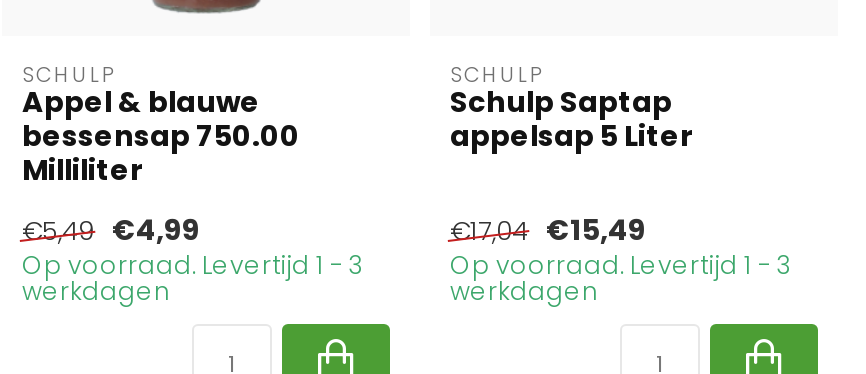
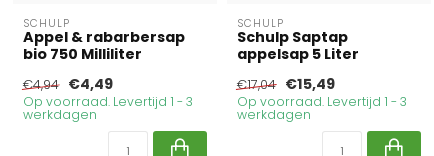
[22,82,300,190] Appel & blauwe | bessensap 750.00 | Milliliter -> [23,27,185,64] Appel & rabarbersap | bio 750 Milliliter
[22,210,200,250] €5,49 €4,99 -> [23,74,113,94] €4,94 €4,49

